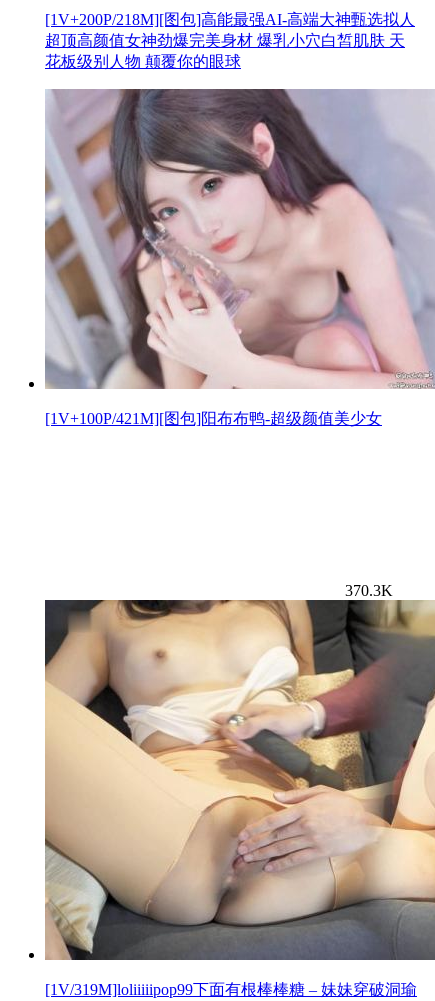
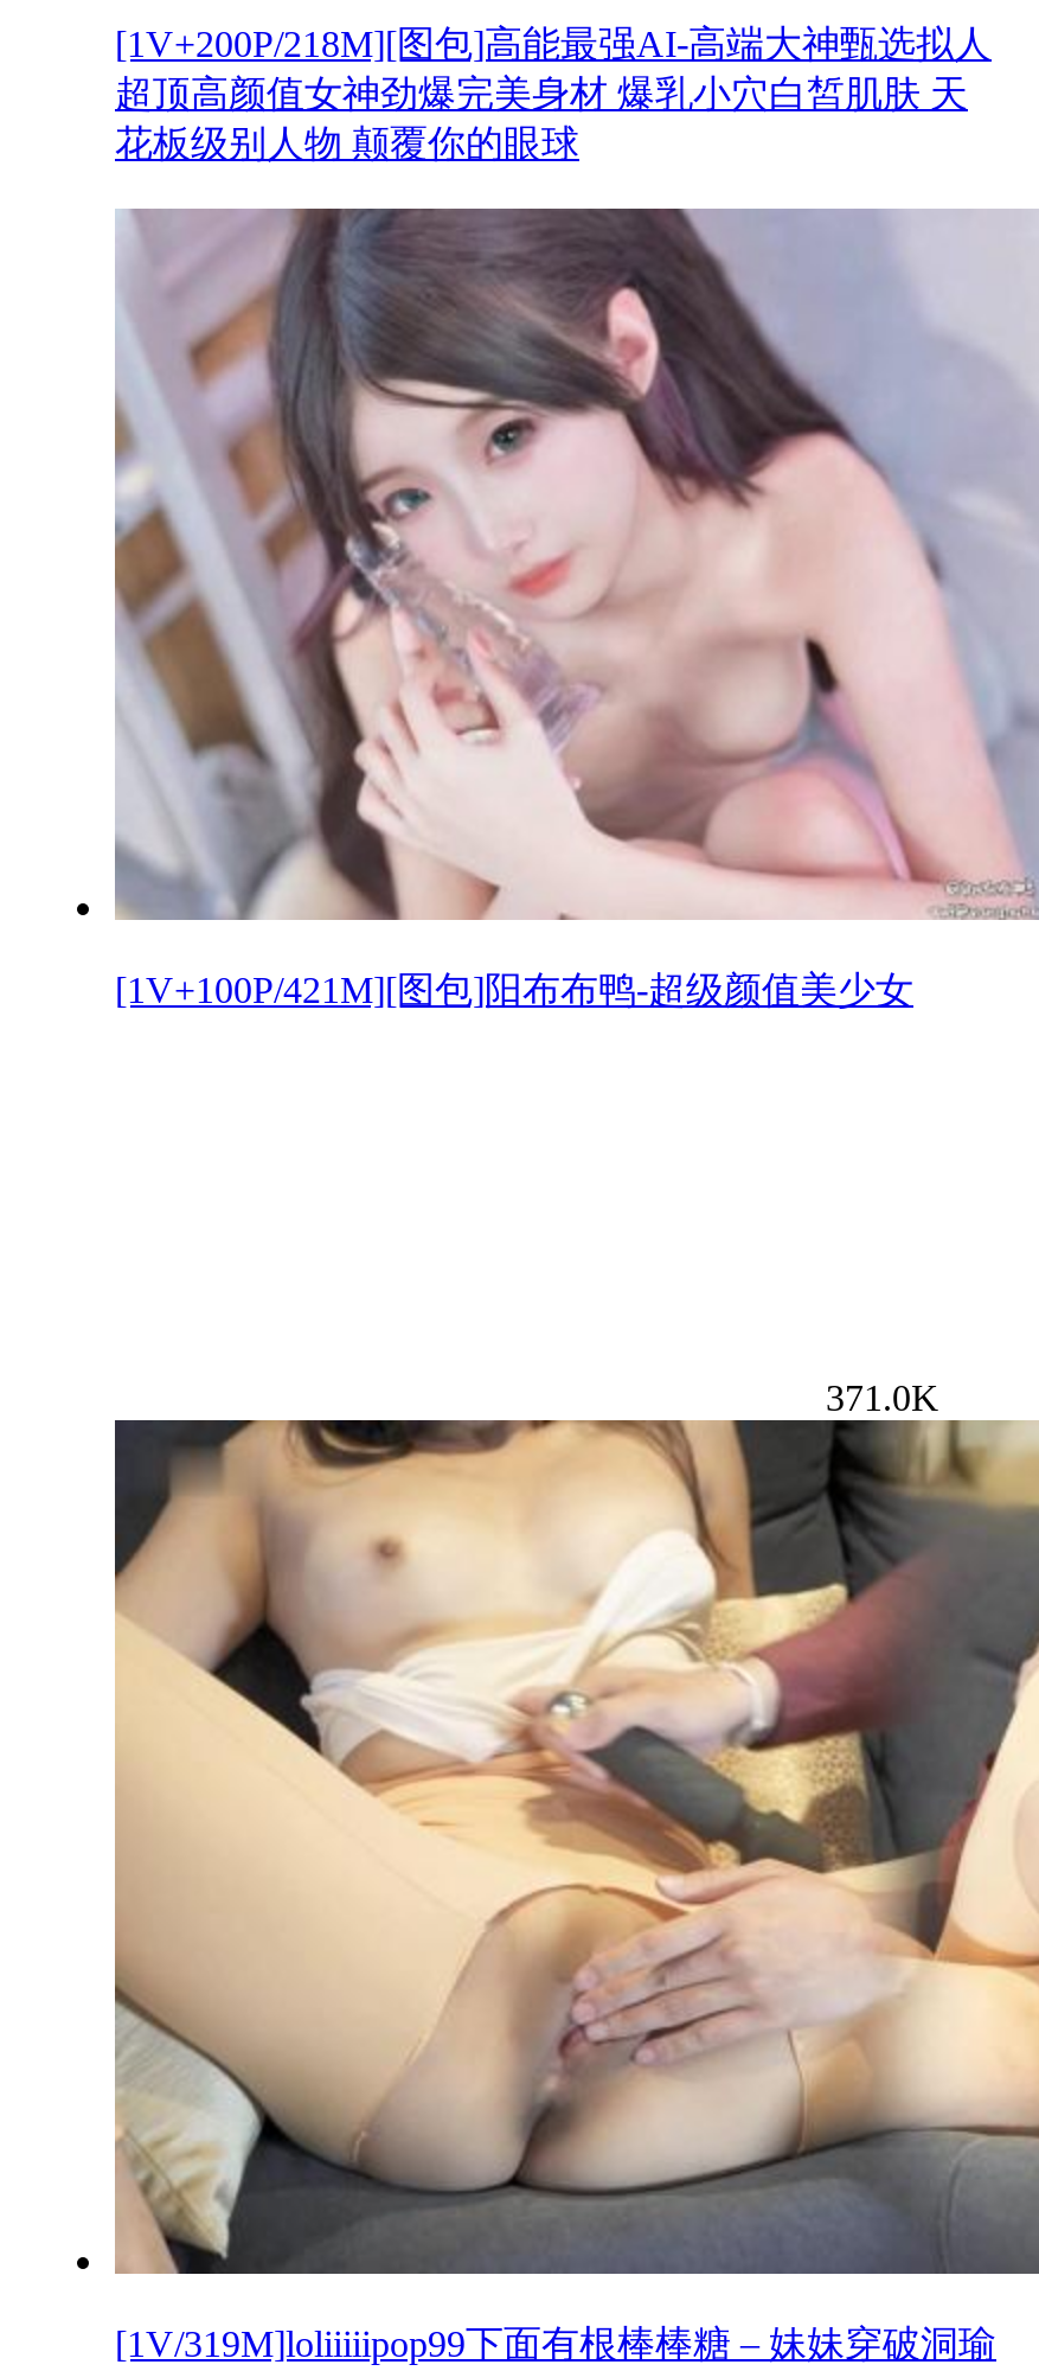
[345,582,393,599] 370.3K -> [826,1378,939,1418] 371.0K

